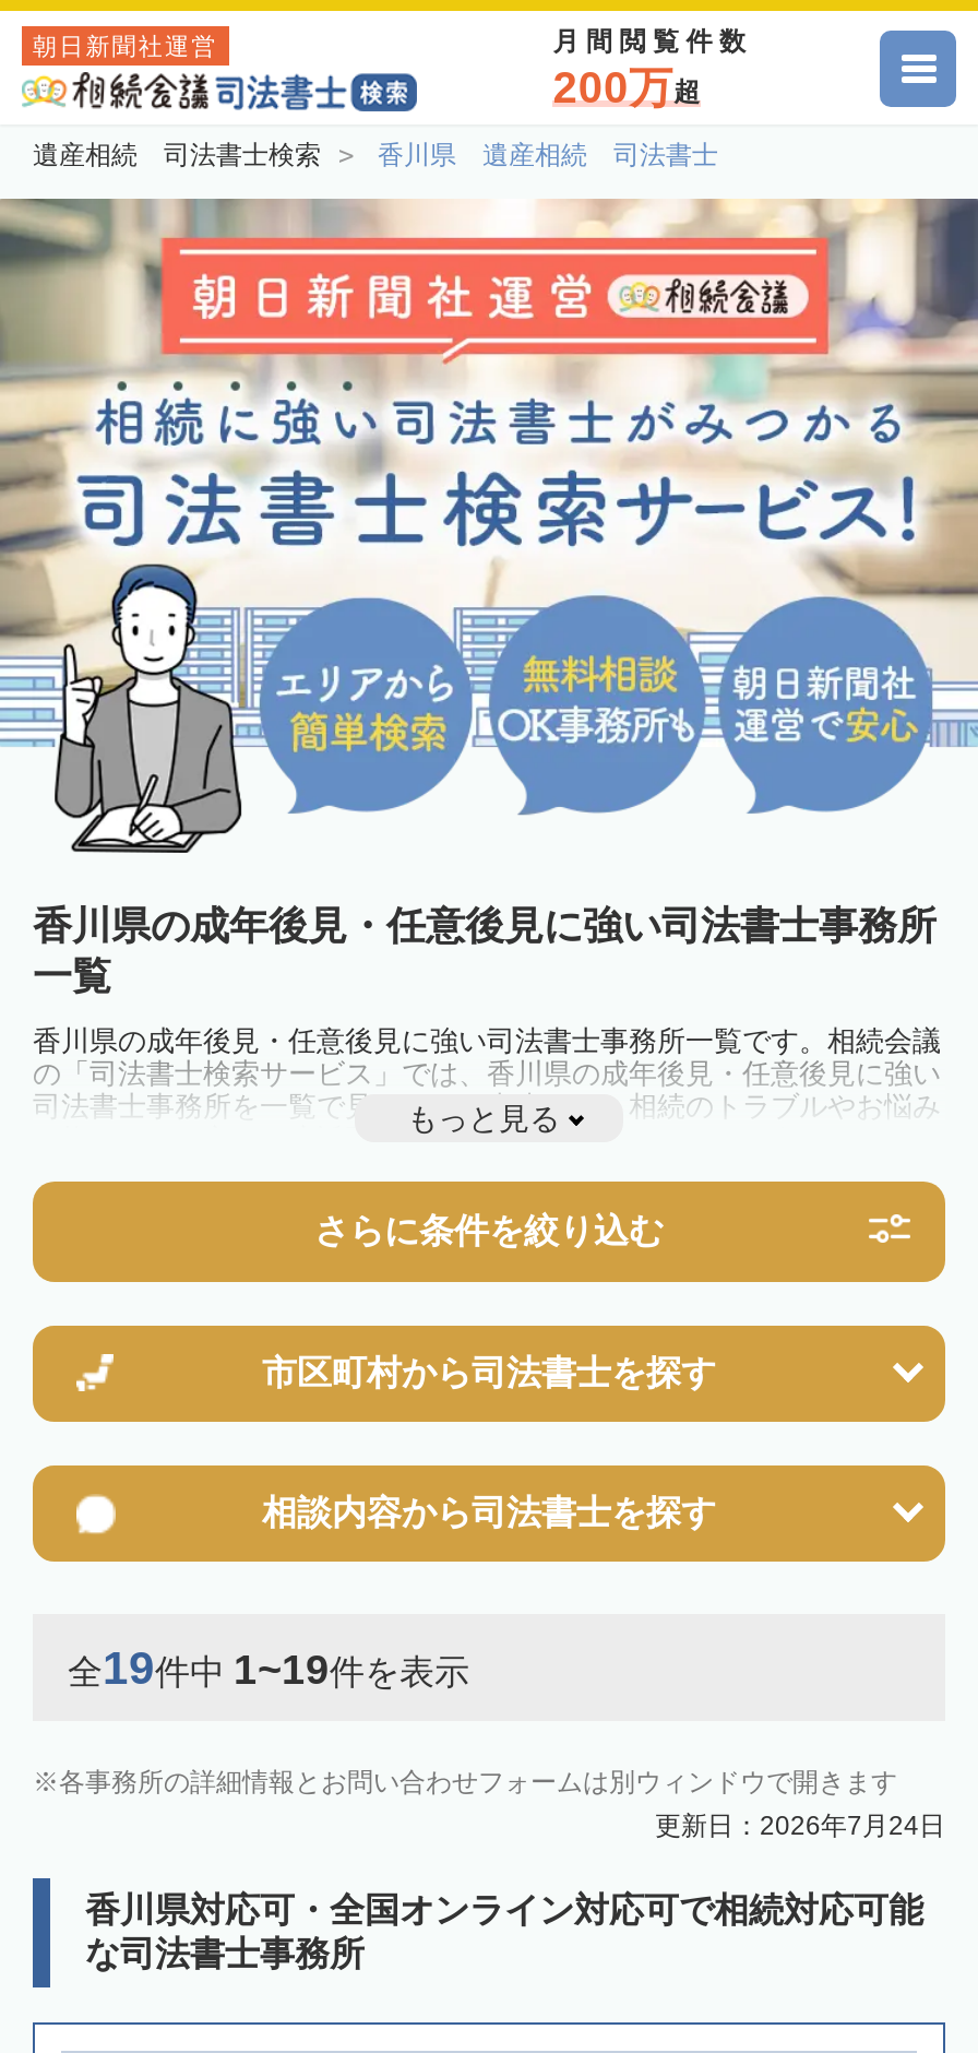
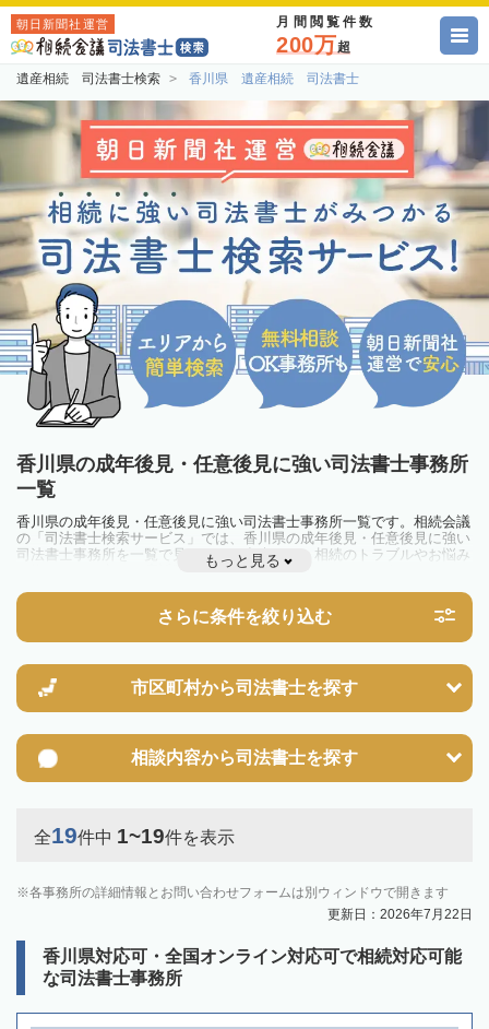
[655,1811,945,1842] 更新日：2026年7月24日 -> [327,907,473,922] 更新日：2026年7月22日

